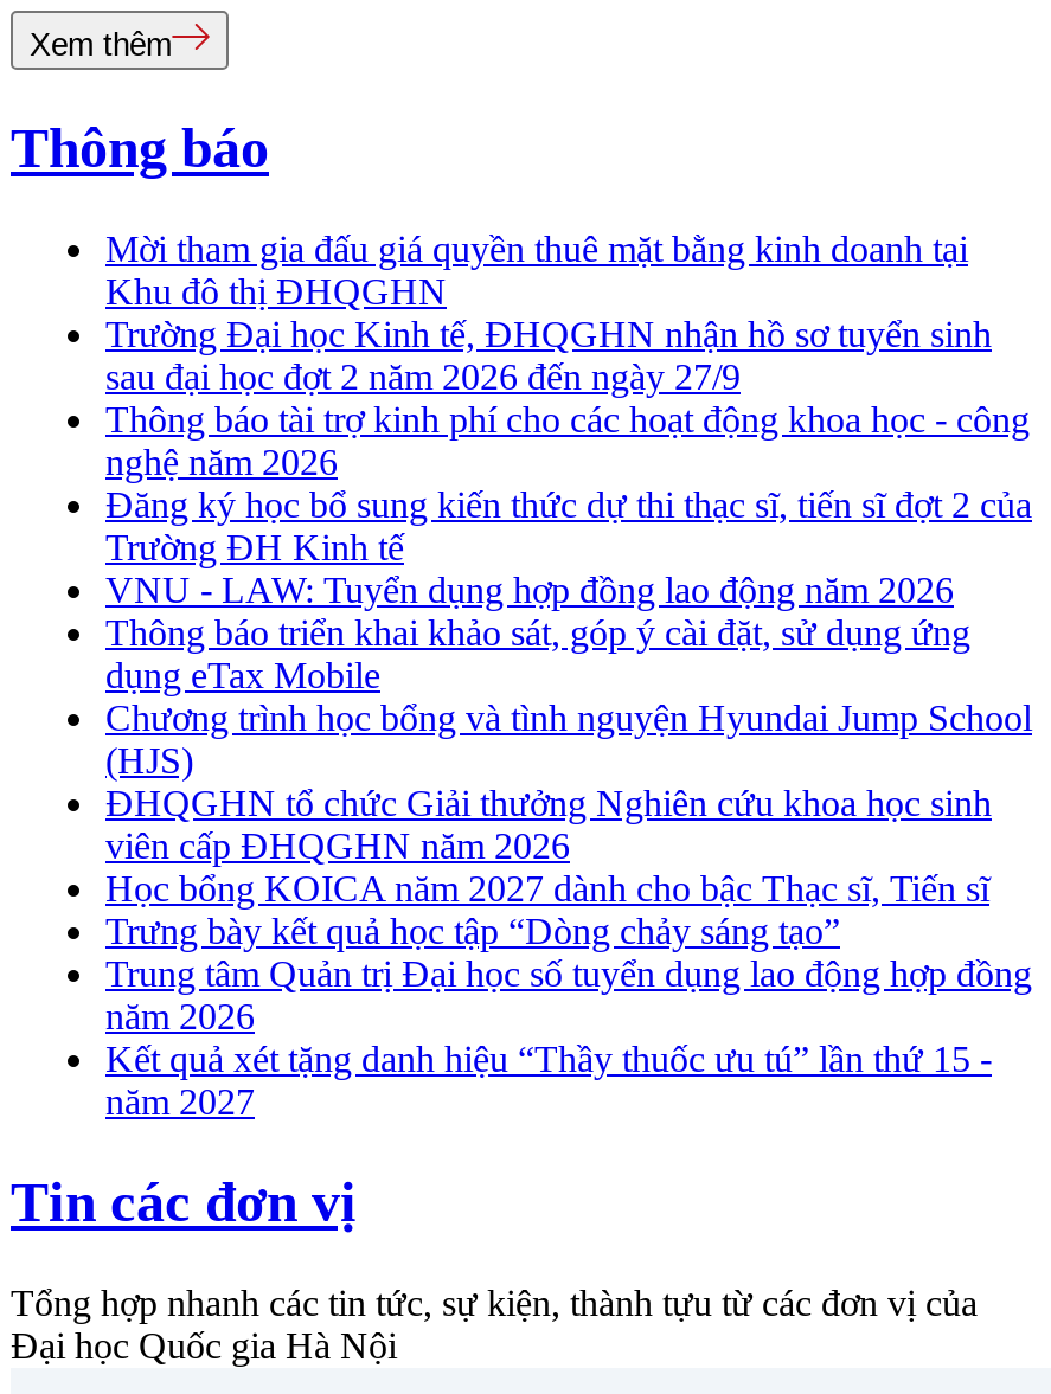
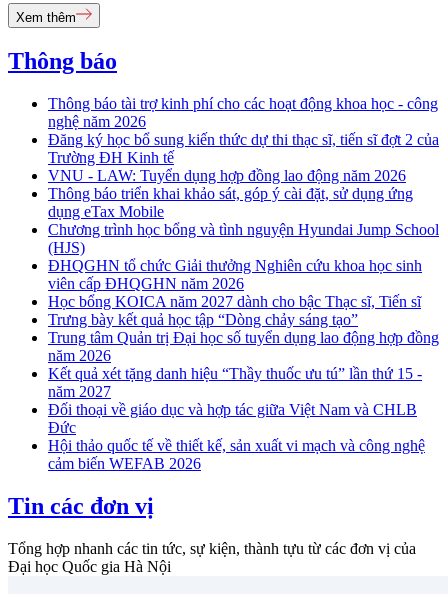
[105,229,992,397] Mời tham gia đấu giá quyền thuê mặt bằng kinh doanh tại | Khu đô thị ĐHQGHN | Trường Đại học Kinh tế, ĐHQGHN nhận hồ sơ tuyển sinh | sau đại học đợt 2 năm 2026 đến ngày 27/9 -> none
moved [105,400,1032,1122] -> [48,95,439,400]: Thông báo tài trợ kinh phí cho các hoạt động khoa học - công | nghệ năm 2026 | Đăng ký học bổ sung kiến thức dự thi thạc sĩ, tiến sĩ đợt 2 của | ... | Kết quả xét tặng danh hiệu “Thầy thuốc ưu tú” lần thứ 15 - | năm 2027
none -> [48,401,425,472] Đối thoại về giáo dục và hợp tác giữa Việt Nam và CHLB | Đức | Hội thảo quốc tế về thiết kế, sản xuất vi mạch và công nghệ | cảm biến WEFAB 2026

